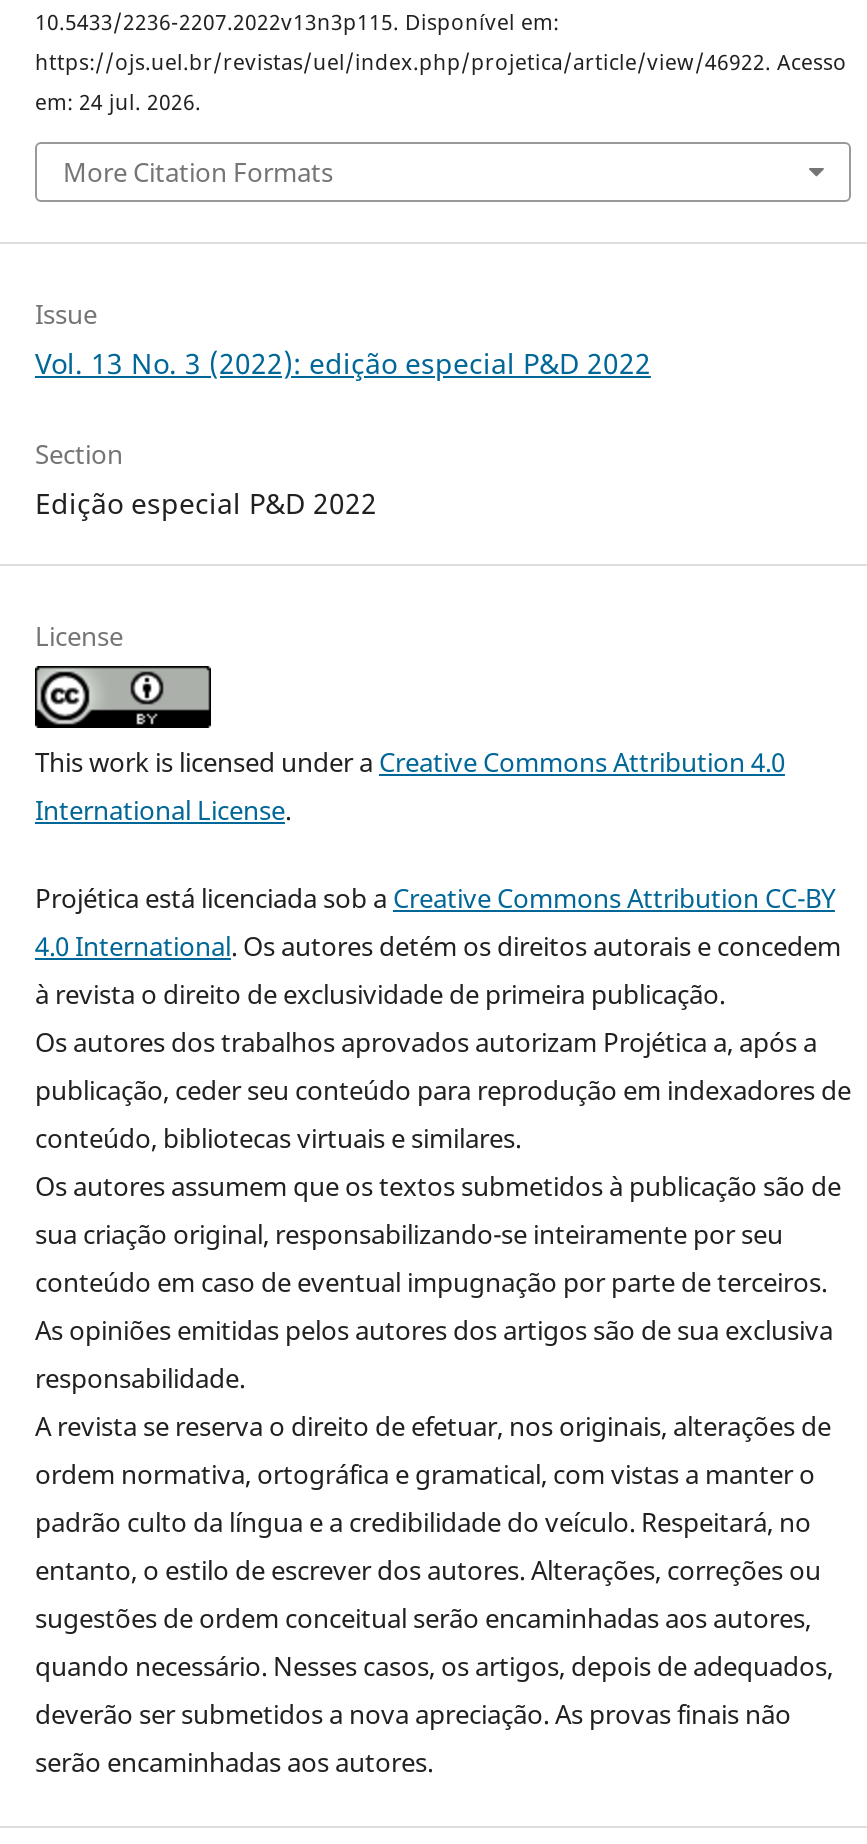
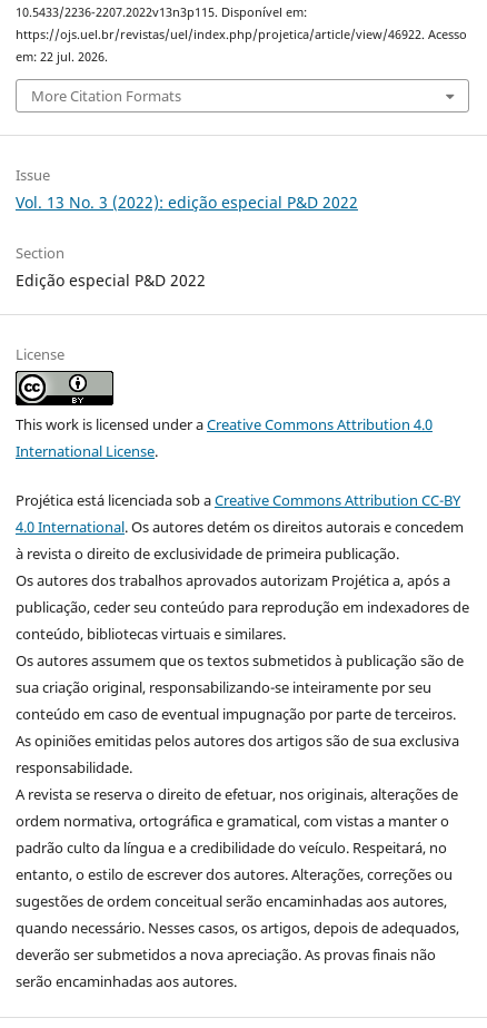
[35,87,201,115] em: 24 jul. 2026. -> [16,48,108,64] em: 22 jul. 2026.

